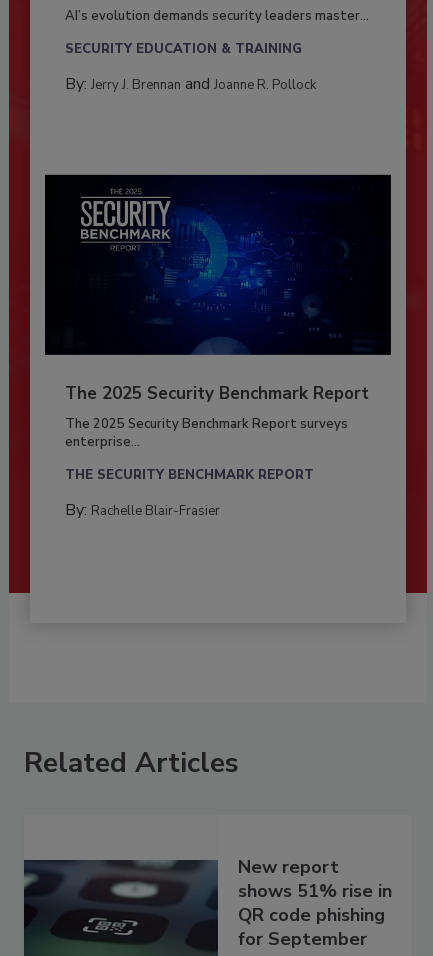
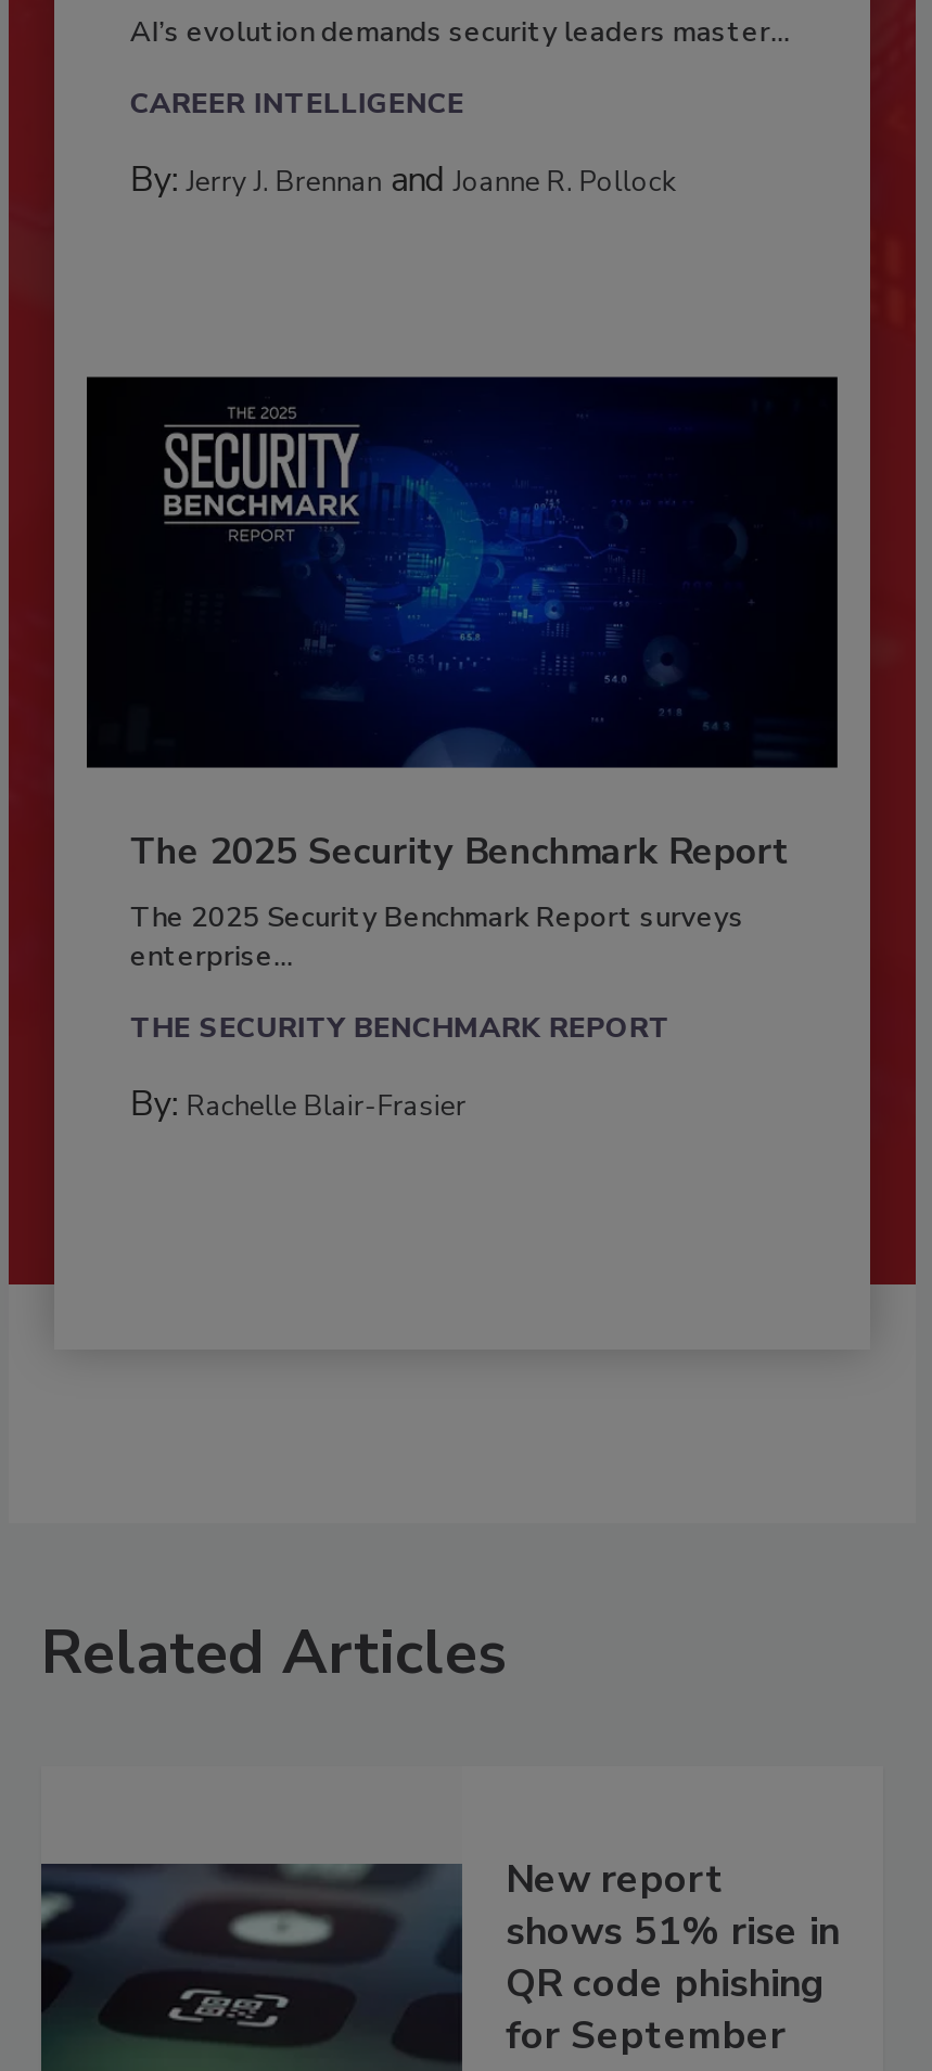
[65,40,302,58] SECURITY EDUCATION & TRAINING -> [130,86,464,125] CAREER INTELLIGENCE

